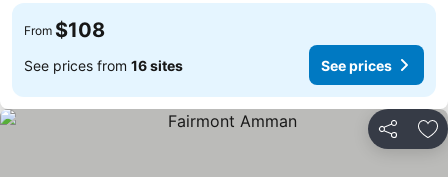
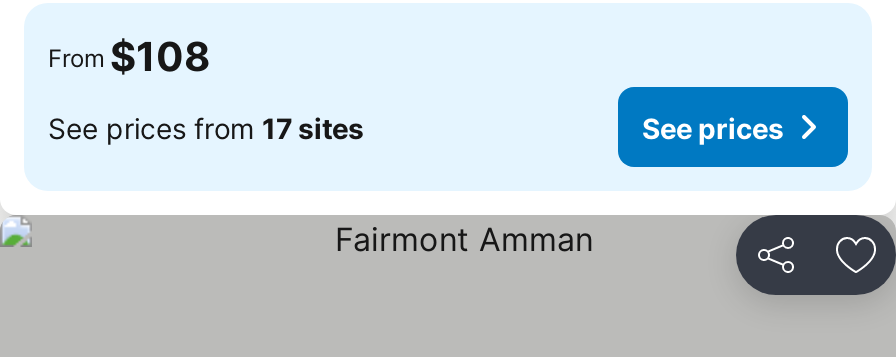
[24,56,183,73] See prices from 16 sites -> [48,110,364,144] See prices from 17 sites

